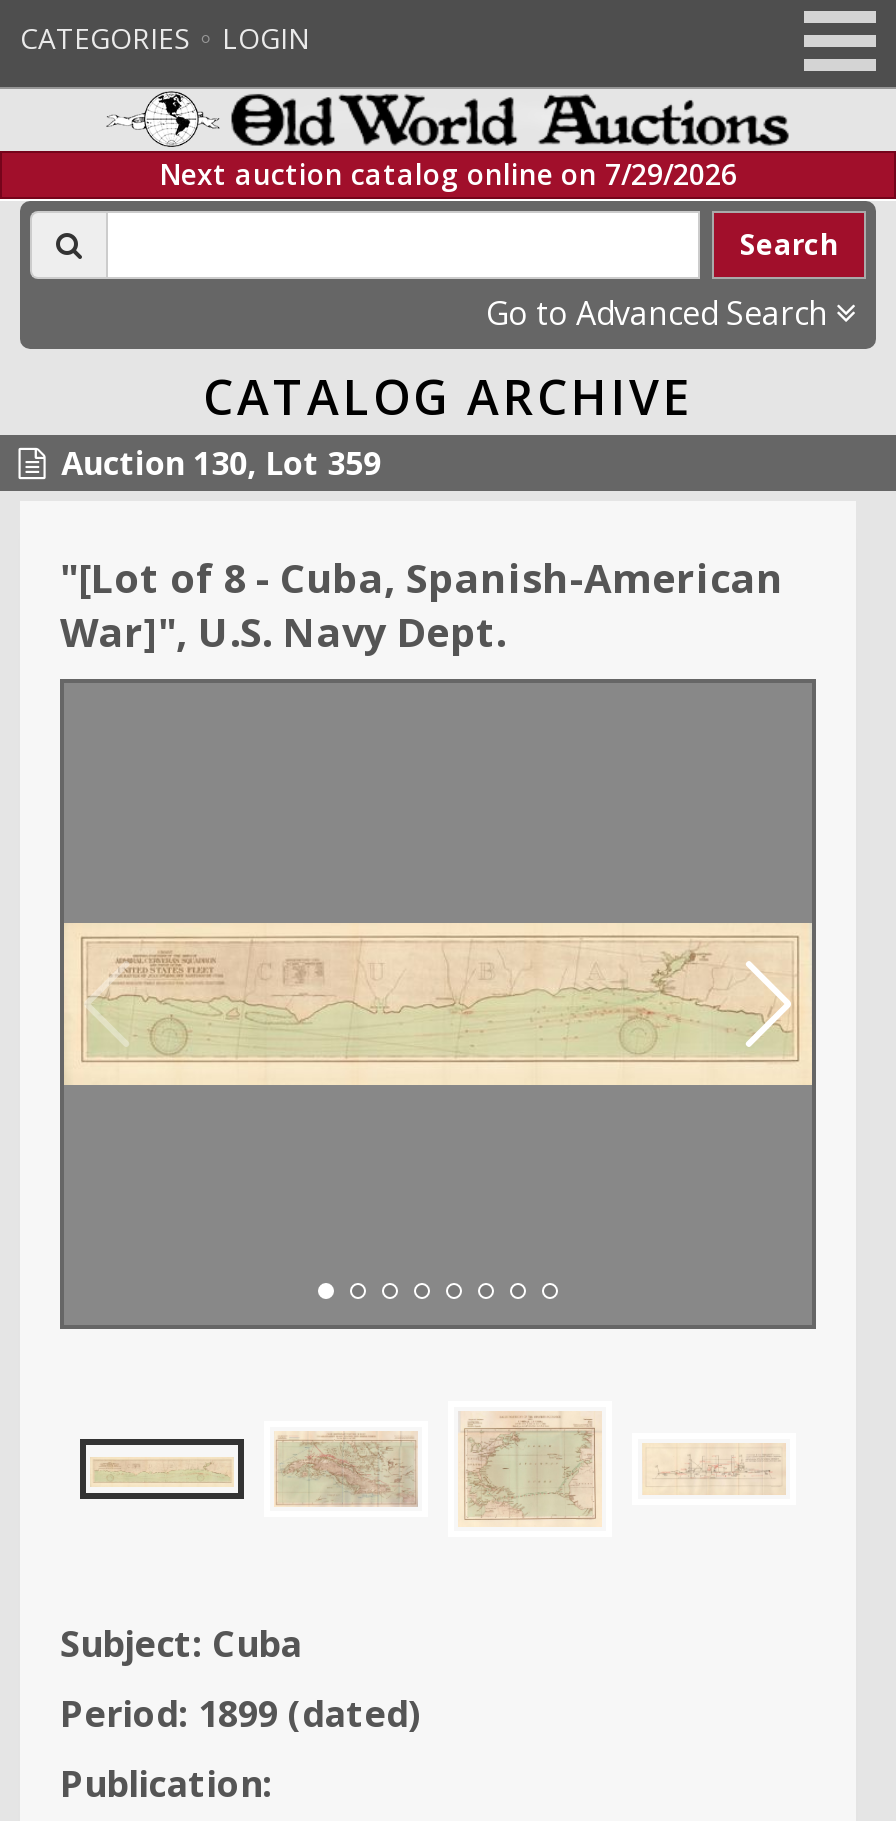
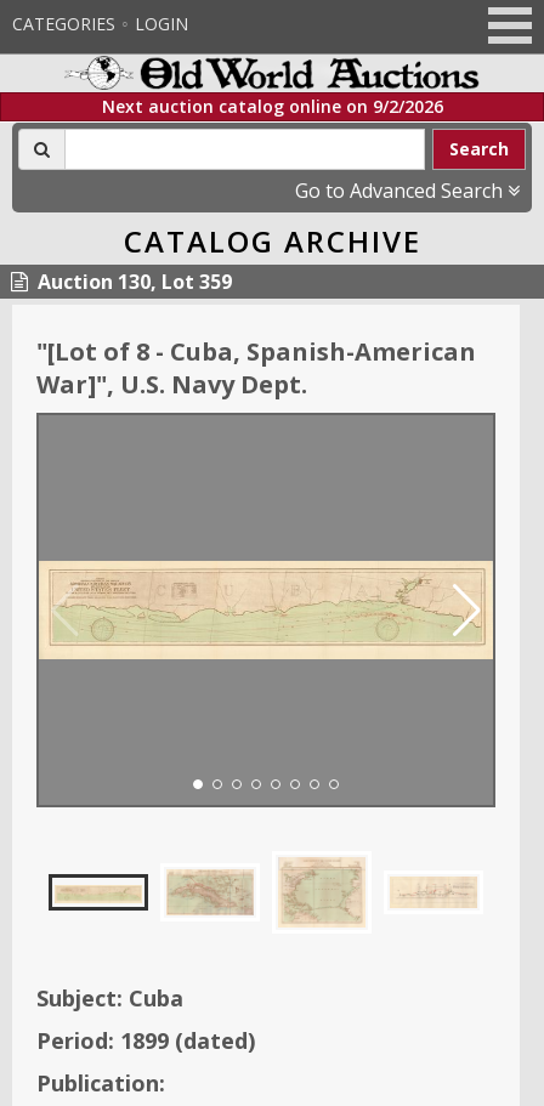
[159,155,737,193] Next auction catalog online on 7/29/2026 -> [101,95,443,118] Next auction catalog online on 9/2/2026

